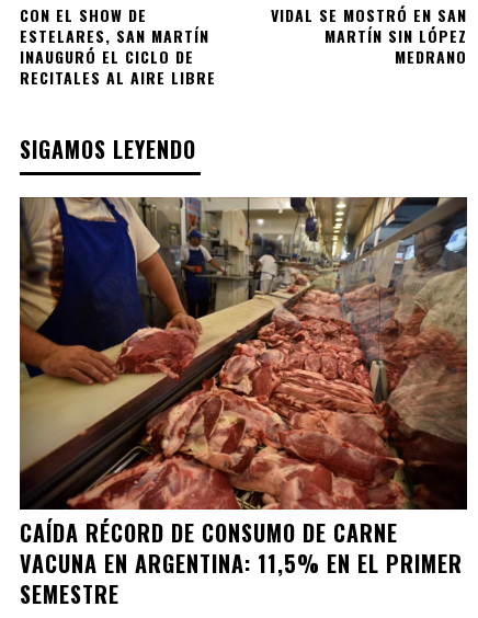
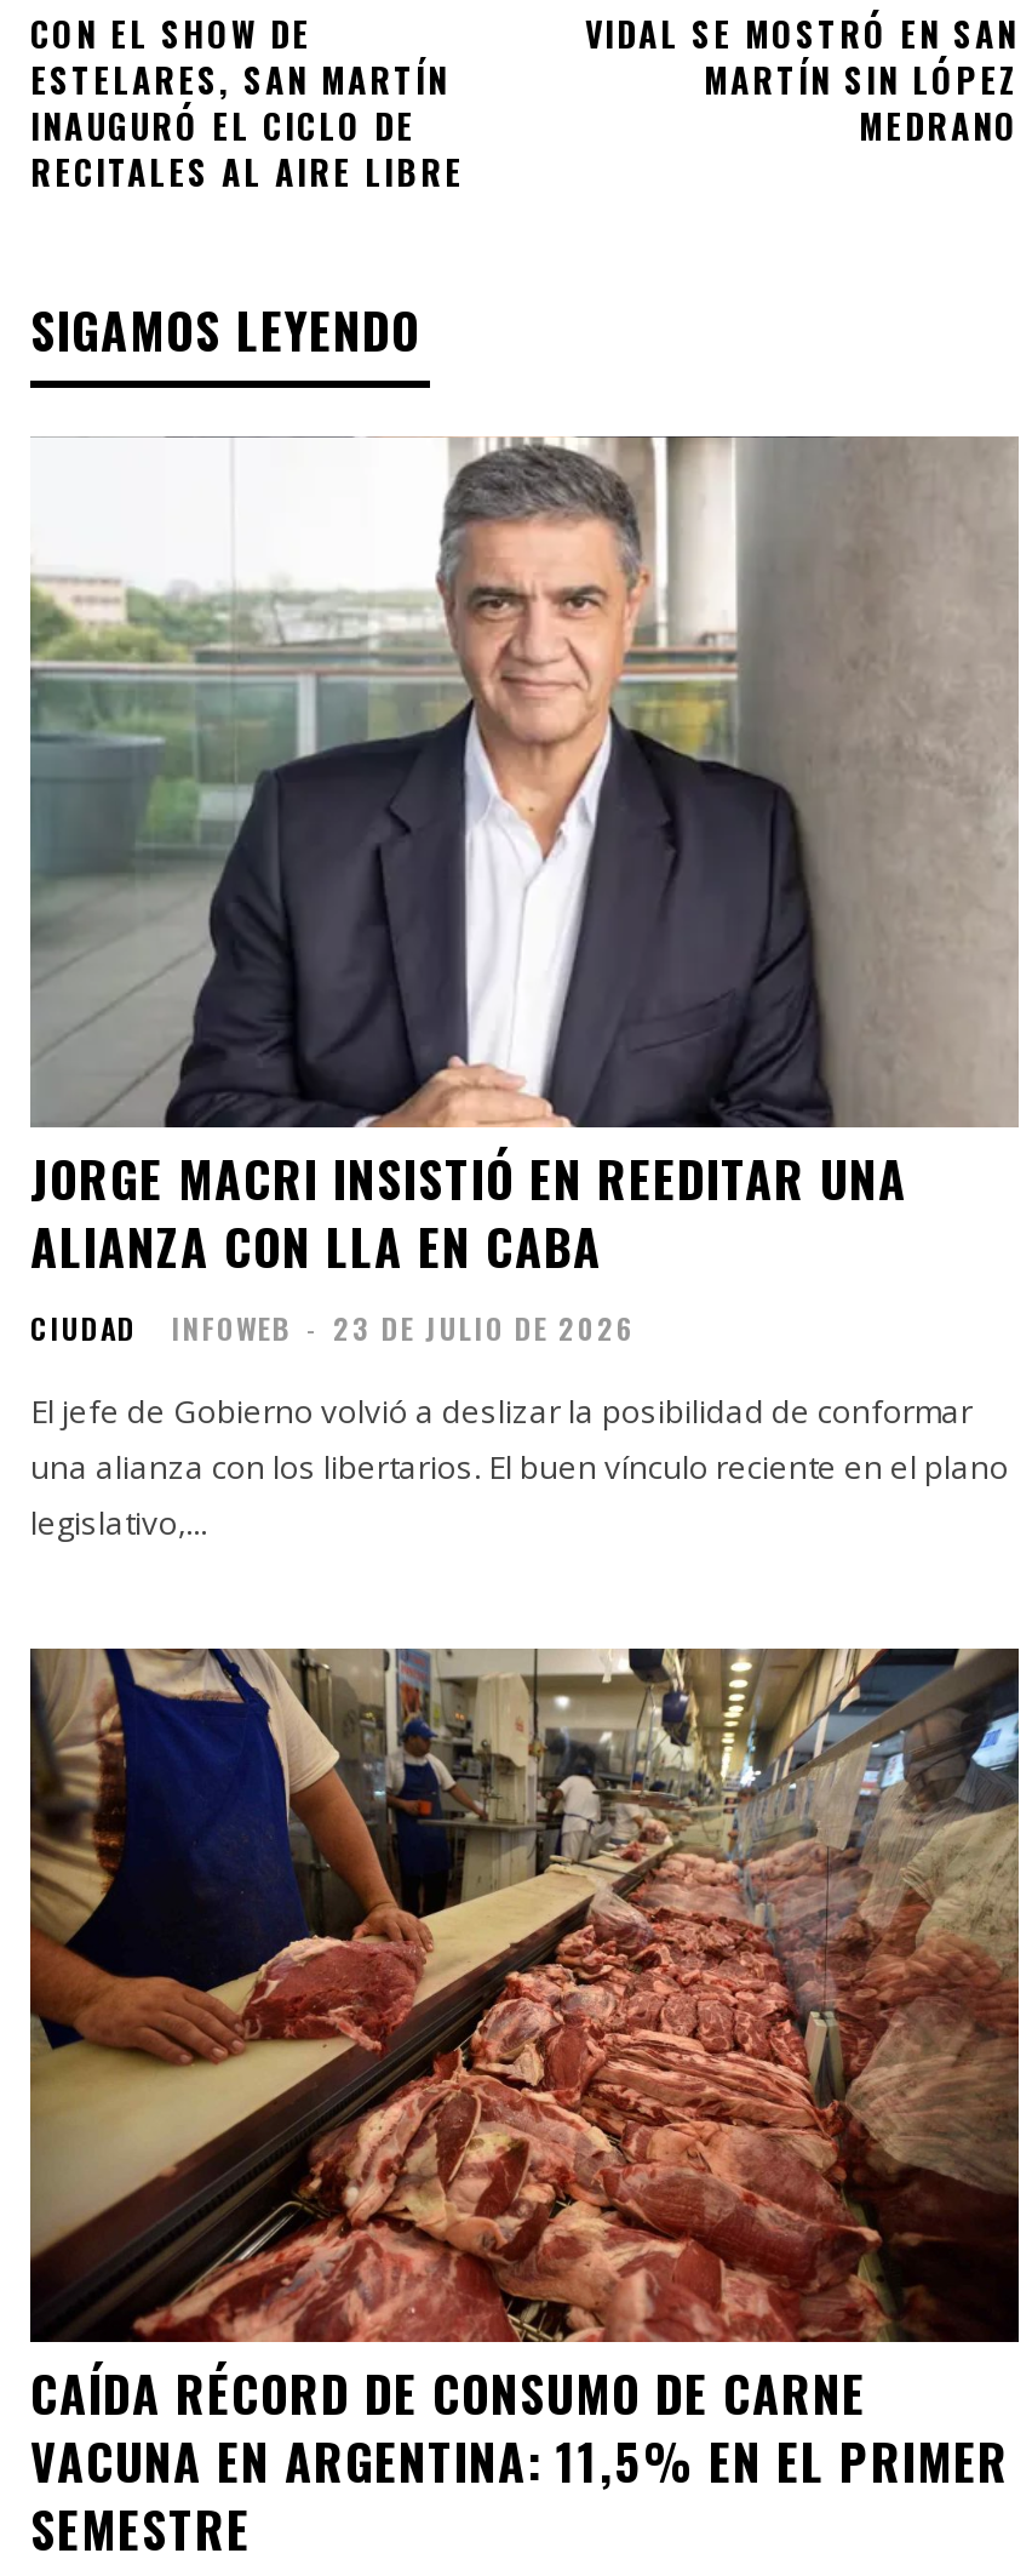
none -> [28,434,1019,1545] [image] | JORGE MACRI INSISTIÓ EN REEDITAR UNA | ALIANZA CON LLA EN CABA | CIUDAD | INFOWEB - 23 DE JULIO DE 2026 | El jefe de Gobierno volvió a deslizar la posibilidad de conformar | una alianza con los libertarios. El buen vínculo reciente en el plano | legislativo,...

